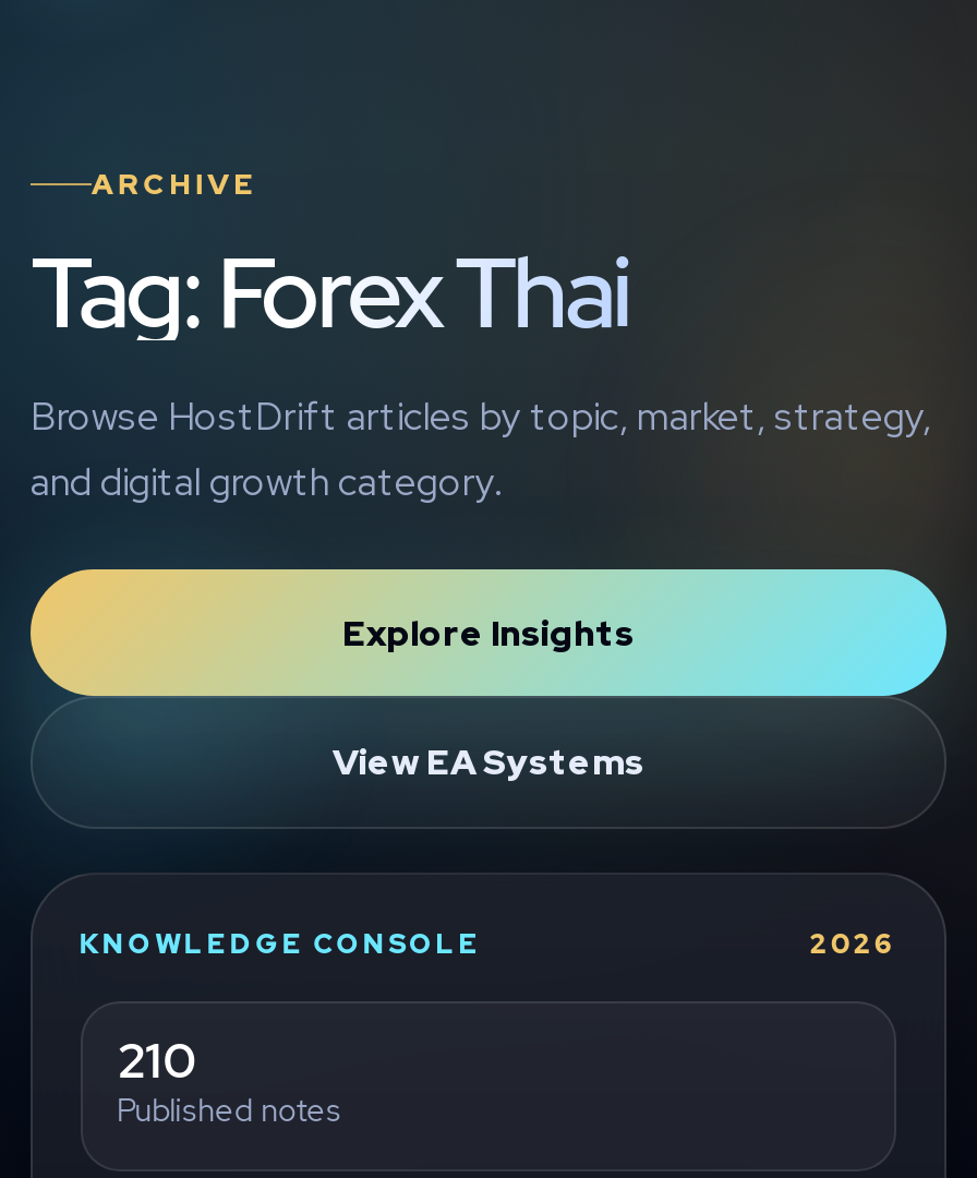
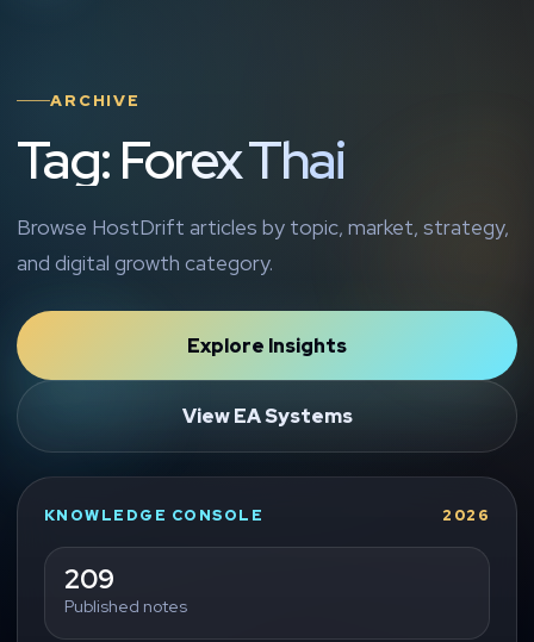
[117,1029,195,1092] 210 -> [64,562,114,596] 209

